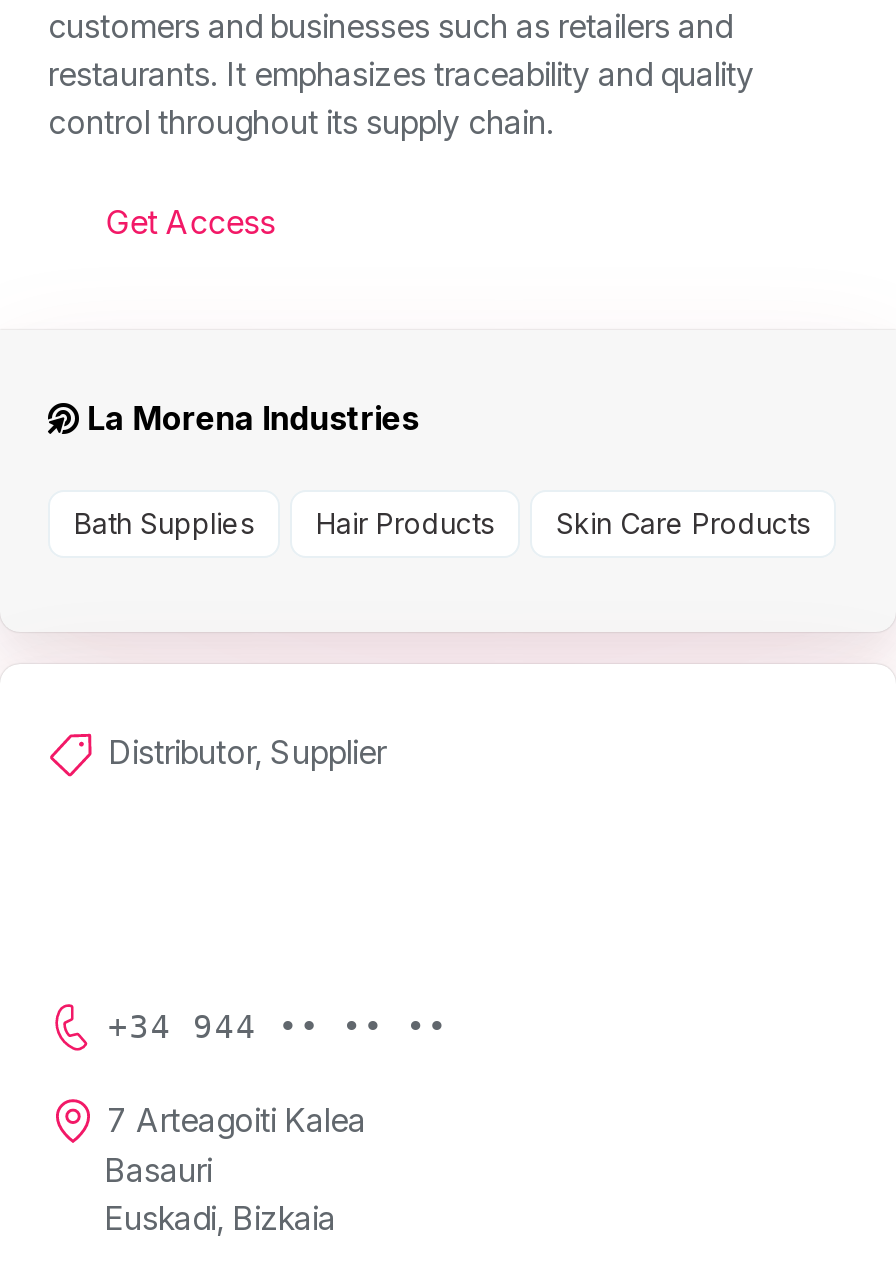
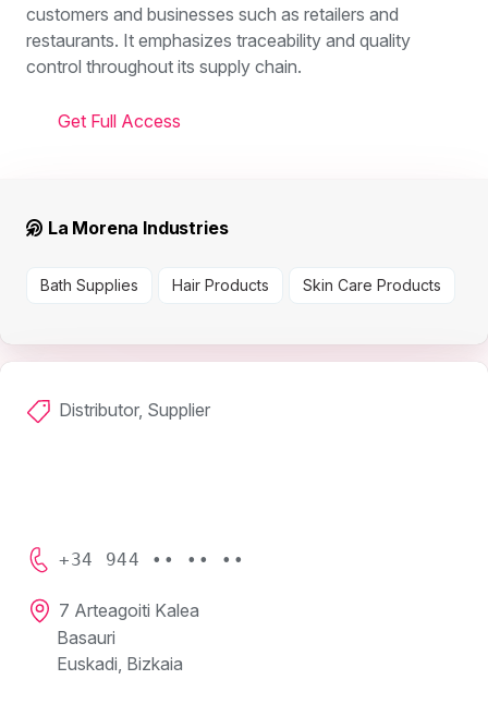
[106,201,276,241] Get Access -> [58,110,181,131] Get Full Access

